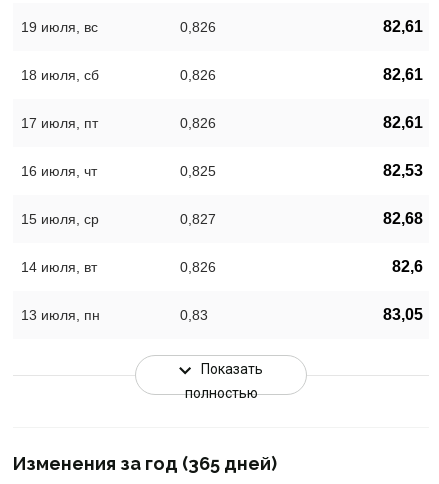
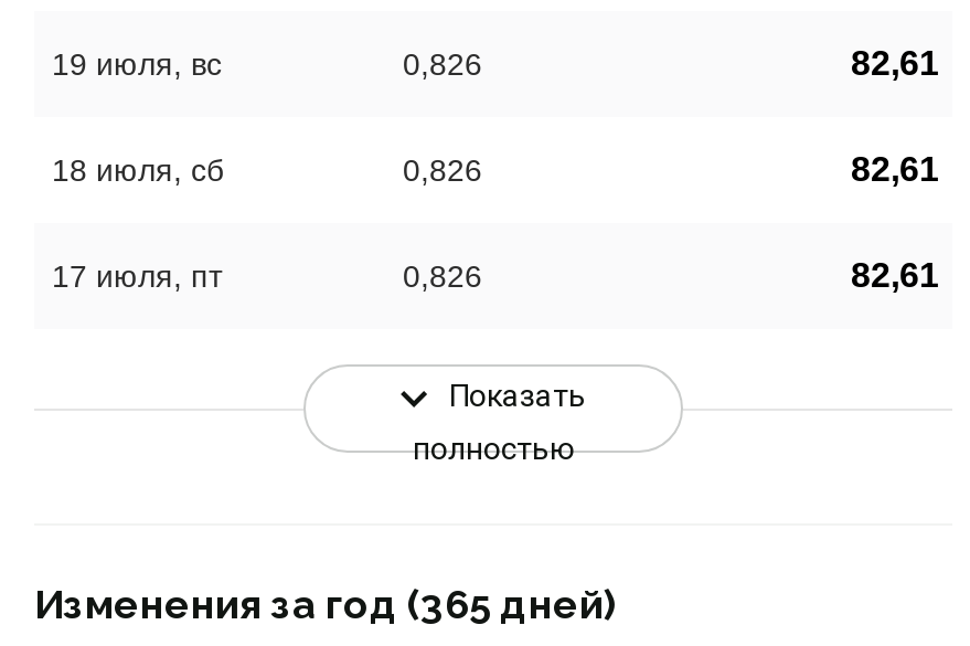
[21,162,423,323] 16 июля, чт | 0,825 | 82,53 | 15 июля, ср | 0,827 | 82,68 | 14 июля, вт | 0,826 | 82,6 | 13 июля, пн | 0,83 | 83,05 -> none

